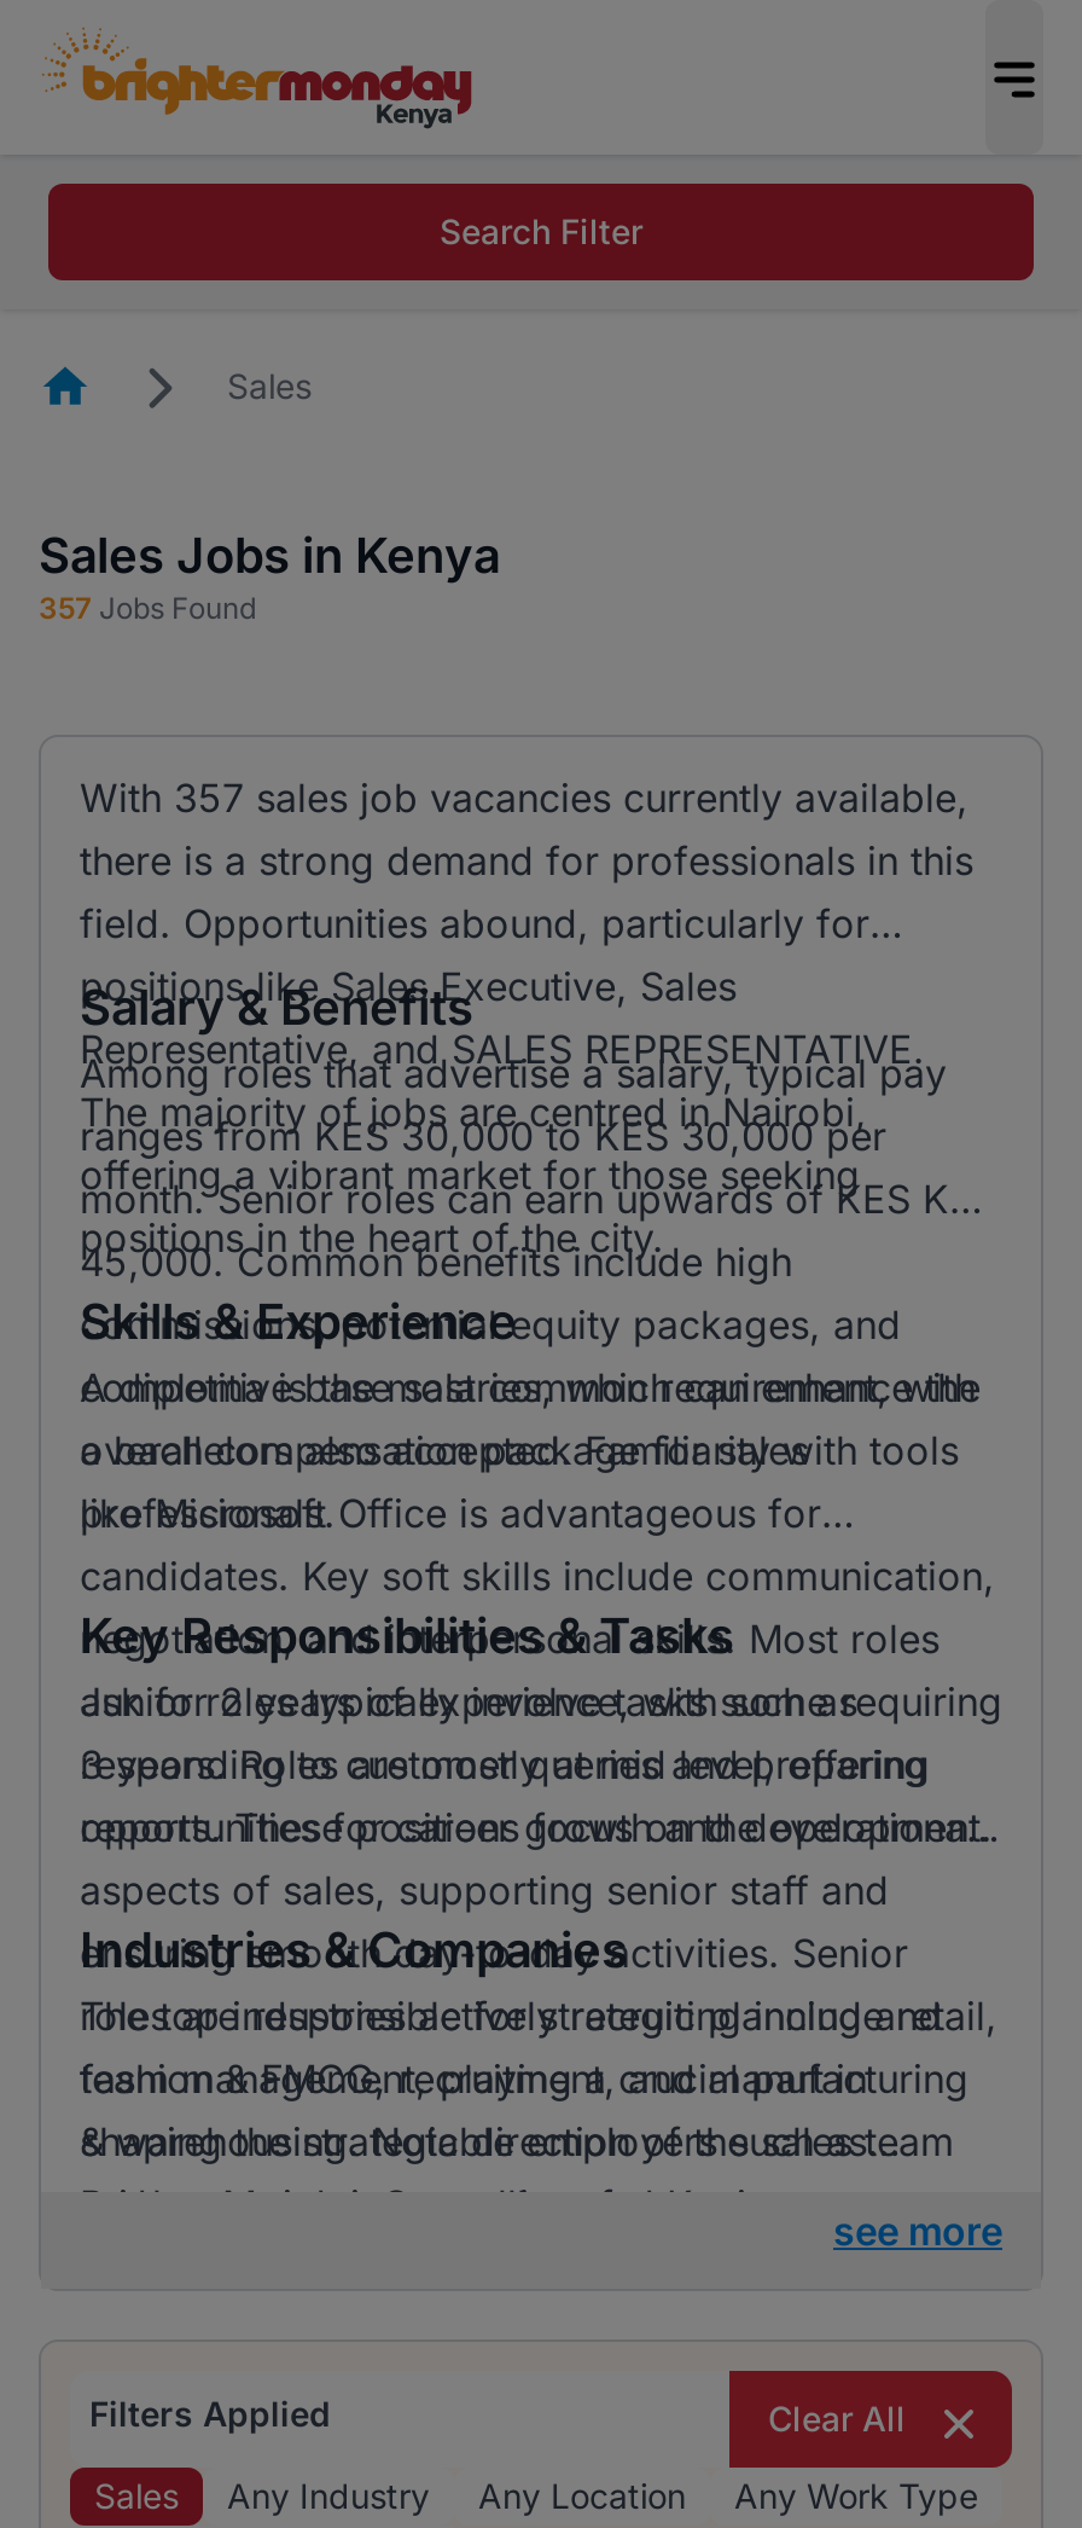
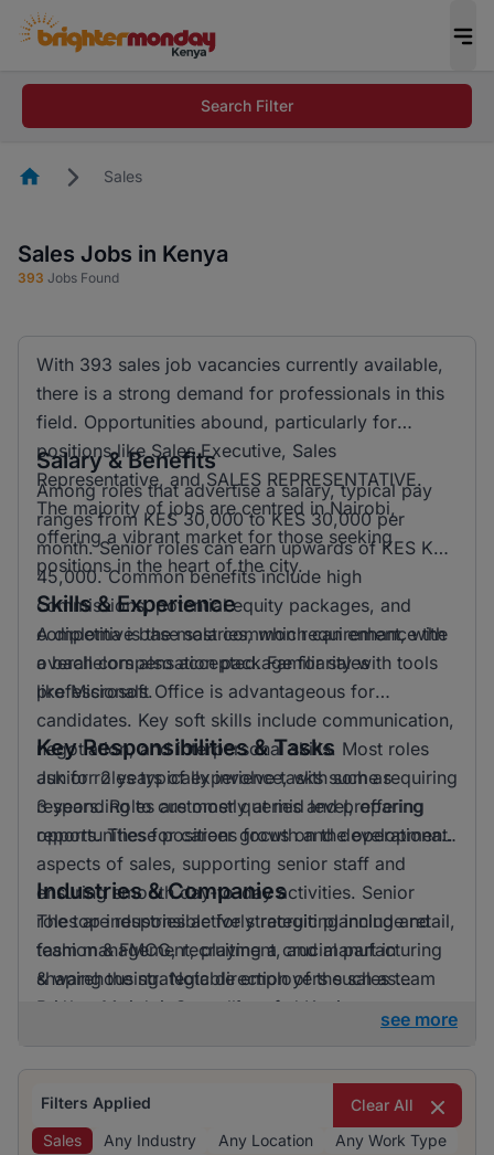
[39,590,256,626] 357 Jobs Found -> [18,269,119,286] 393 Jobs Found
[80,773,968,822] With 357 sales job vacancies currently available, -> [36,353,443,375] With 393 sales job vacancies currently available,

